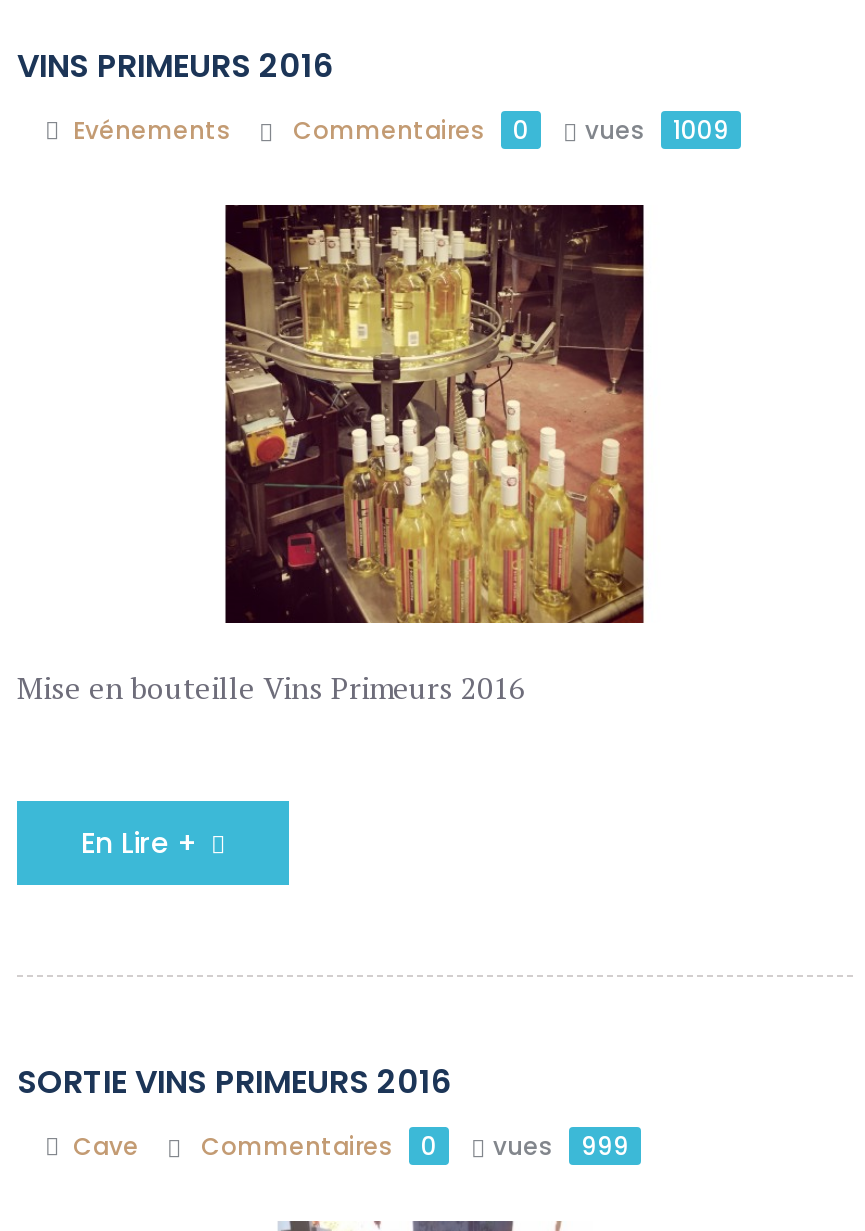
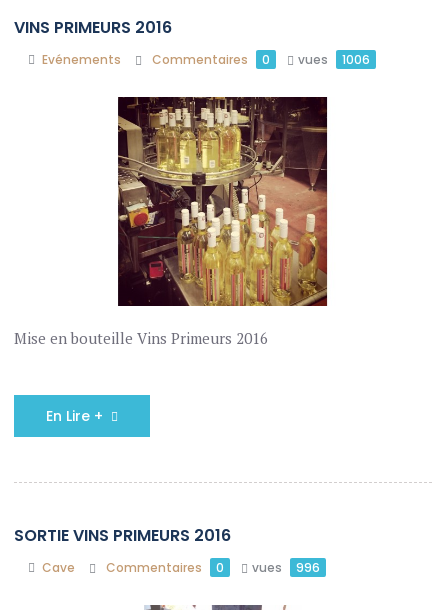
[673,113,729,147] 1009 -> [342,51,370,68] 1006
[581,1129,629,1163] 999 -> [296,559,320,576] 996

